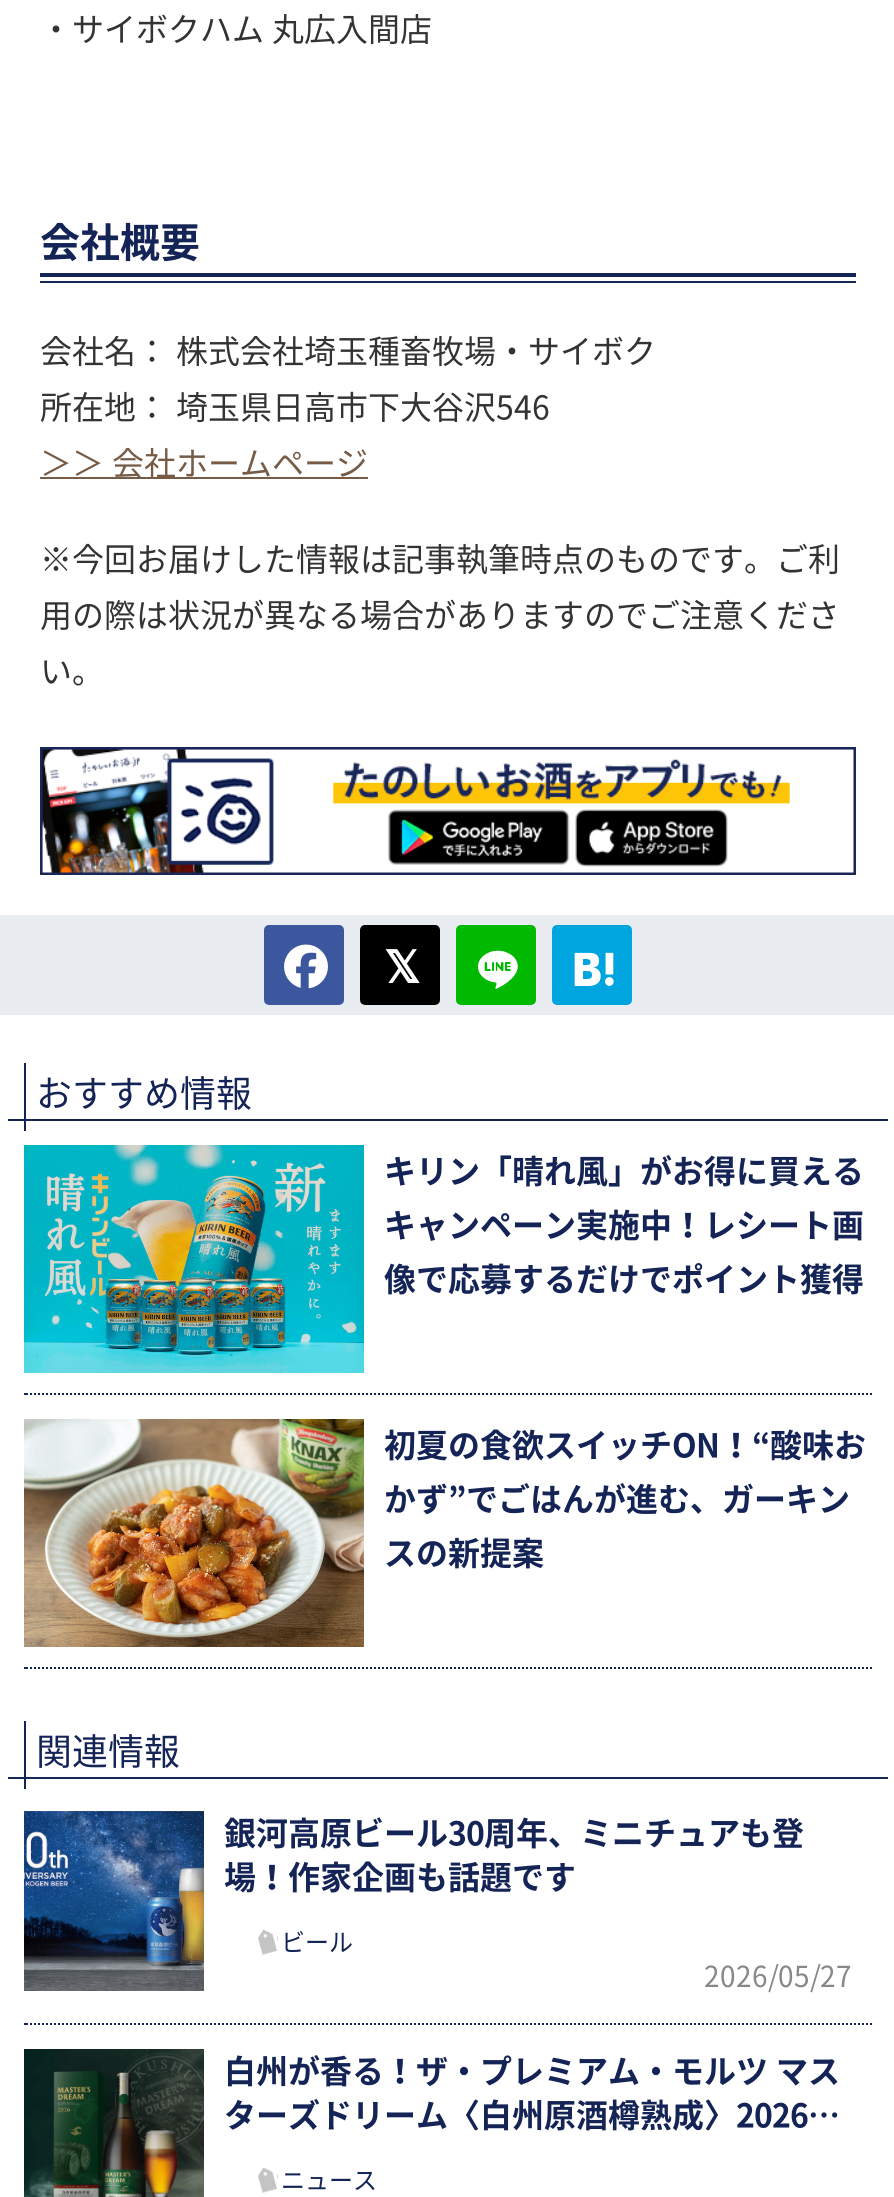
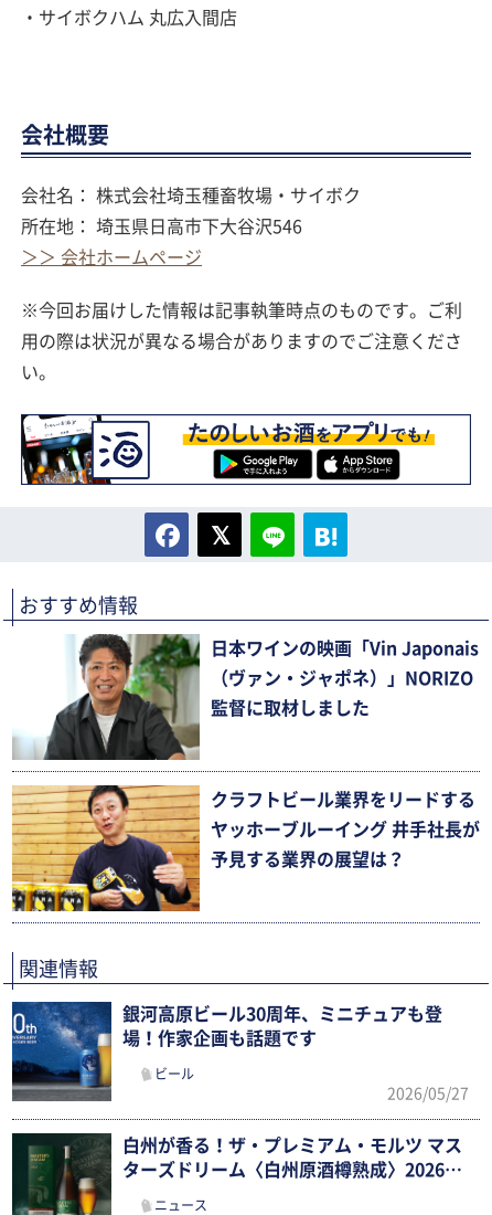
[22,1143,864,1375] [image] | キリン「晴れ風」がお得に買える -> [12,633,479,761] [image] | 日本ワインの映画「Vin Japonais
[384,1209,864,1241] キャンペーン実施中！レシート画 -> [211,669,473,687] （ヴァン・ジャポネ）」NORIZO
[384,1263,864,1295] 像で応募するだけでポイント獲得 -> [211,699,370,717] 監督に取材しました
[22,1417,866,1649] [image] | 初夏の食欲スイッチON！“酸味お -> [11,784,475,912] [image] | クラフトビール業界をリードする
[384,1483,850,1515] かず”でごはんが進む、ガーキン -> [211,821,480,838] ヤッホーブルーイング 井手社長が
[384,1537,544,1569] スの新提案 -> [211,850,405,868] 予見する業界の展望は？

